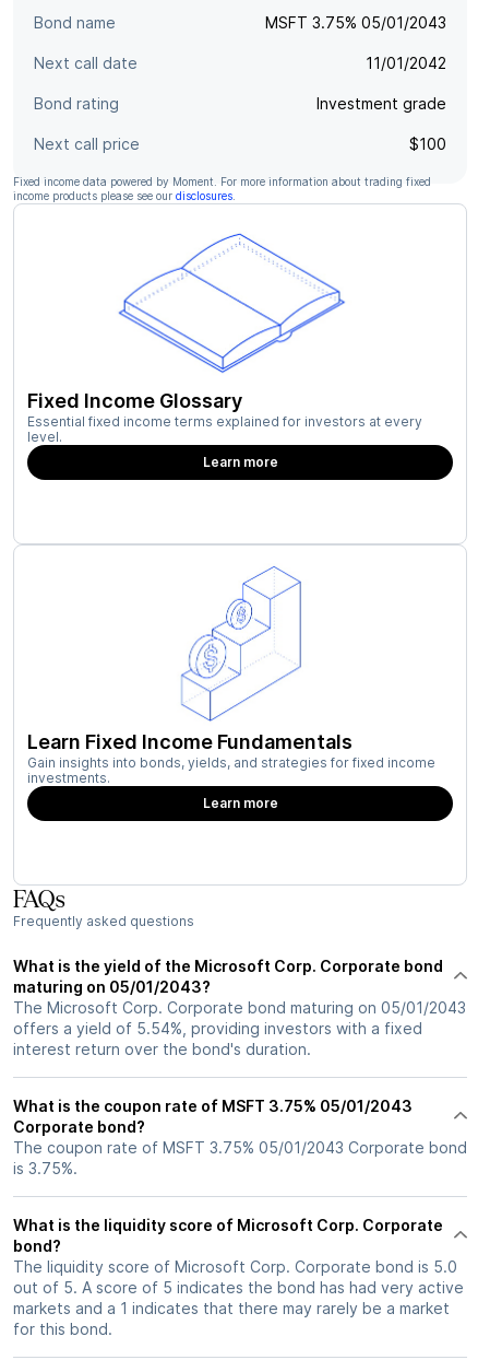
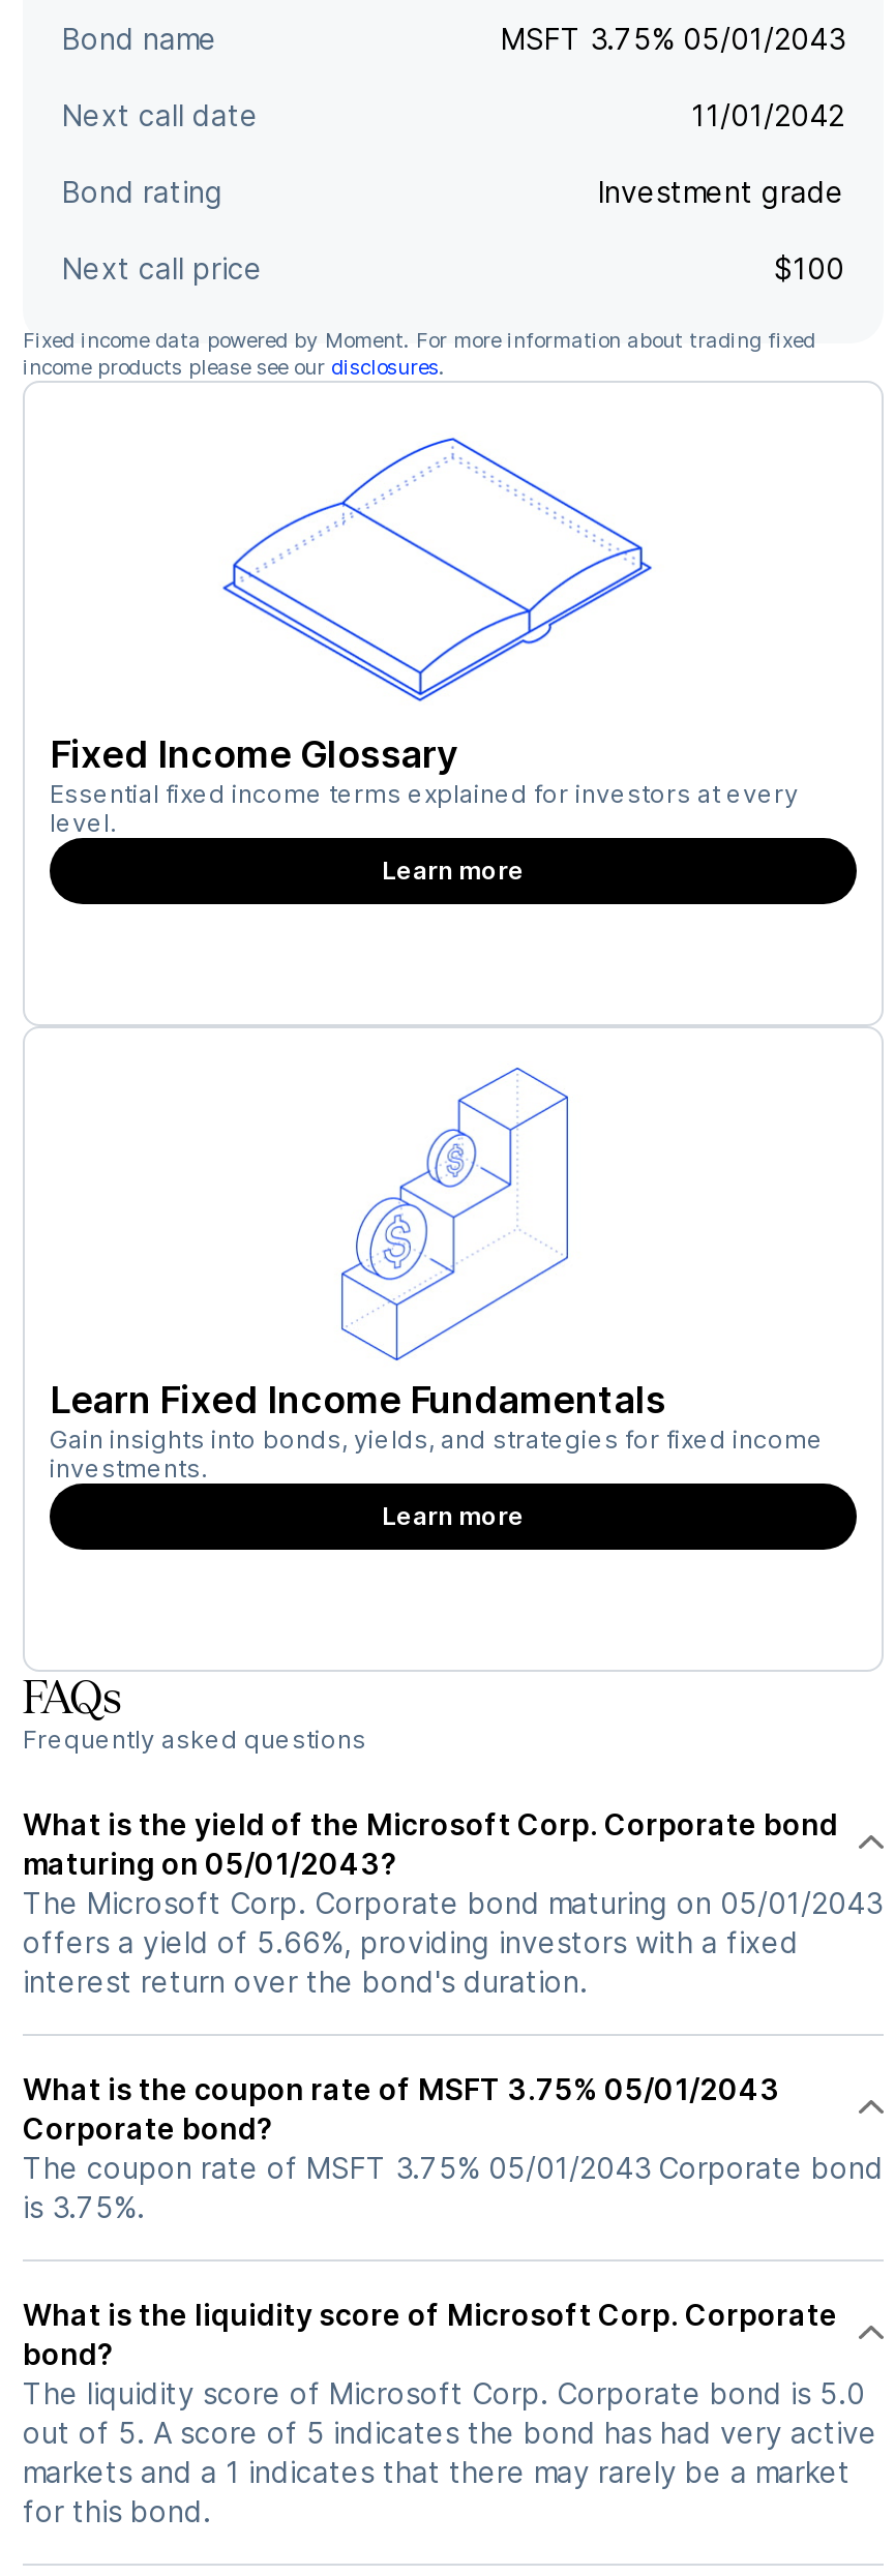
[13,1019,422,1037] offers a yield of 5.54%, providing investors with a fixed -> [23,1924,799,1959] offers a yield of 5.66%, providing investors with a fixed

